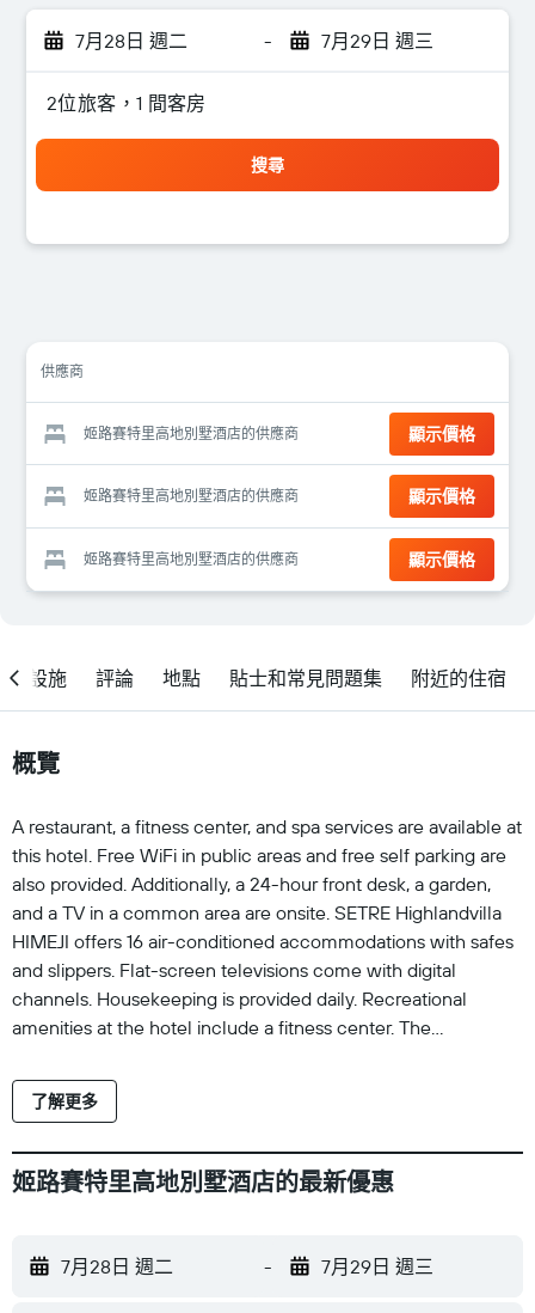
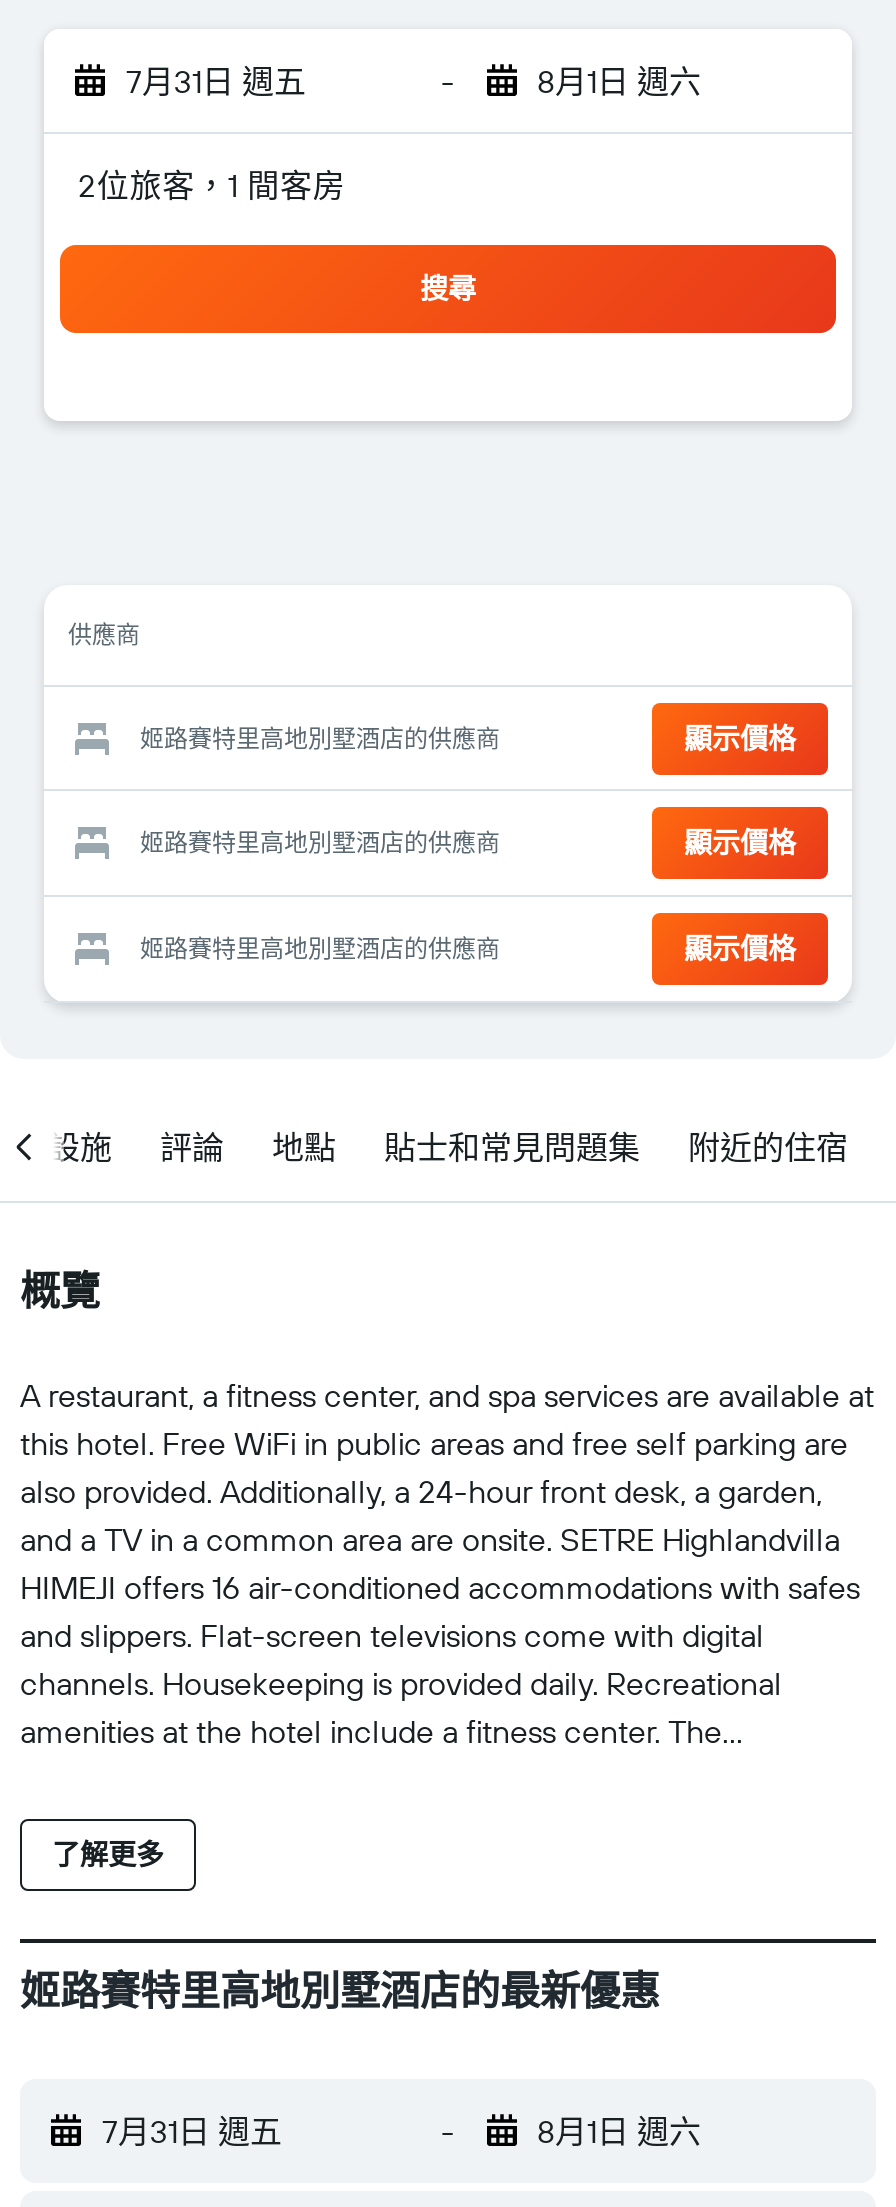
[75,29,187,53] 7月28日 週二 -> [126,61,306,101] 7月31日 週五
[321,29,433,53] 7月29日 週三 -> [537,61,701,101] 8月1日 週六
[61,1254,173,1278] 7月28日 週二 -> [102,2111,282,2151] 7月31日 週五
[321,1254,433,1278] 7月29日 週三 -> [537,2111,701,2151] 8月1日 週六

